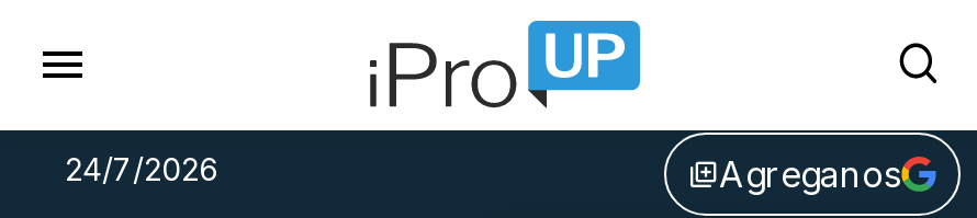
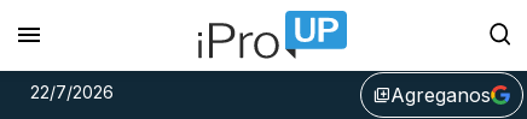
[65,150,218,187] 24/7/2026 -> [30,82,114,102] 22/7/2026

